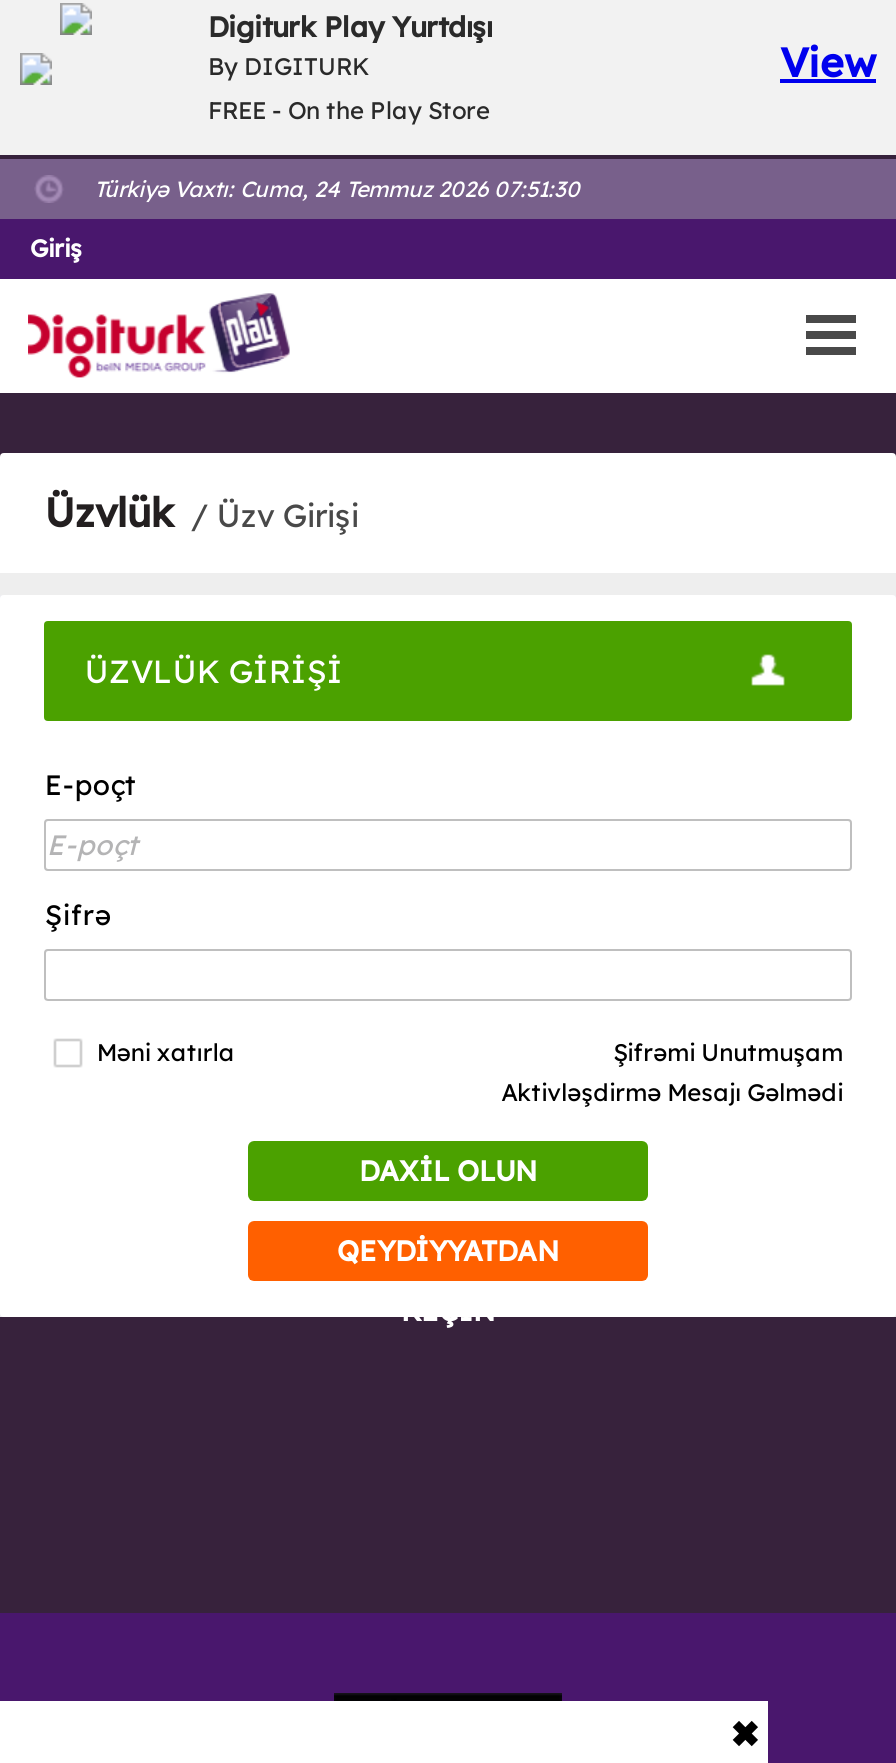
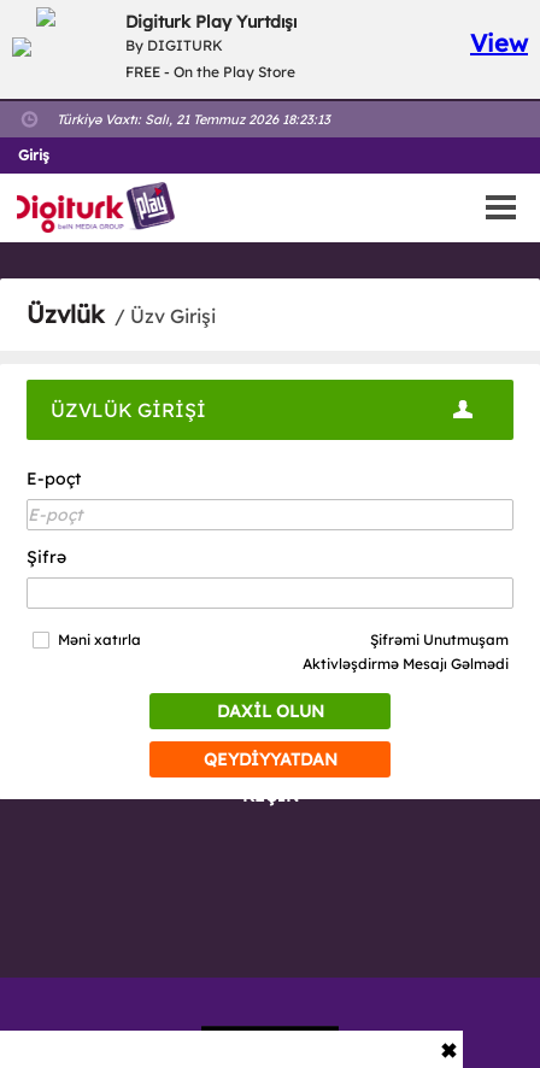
[94,175,580,203] Türkiyə Vaxtı: Cuma, 24 Temmuz 2026 07:51:30 -> [57,111,330,128] Türkiyə Vaxtı: Salı, 21 Temmuz 2026 18:23:13

